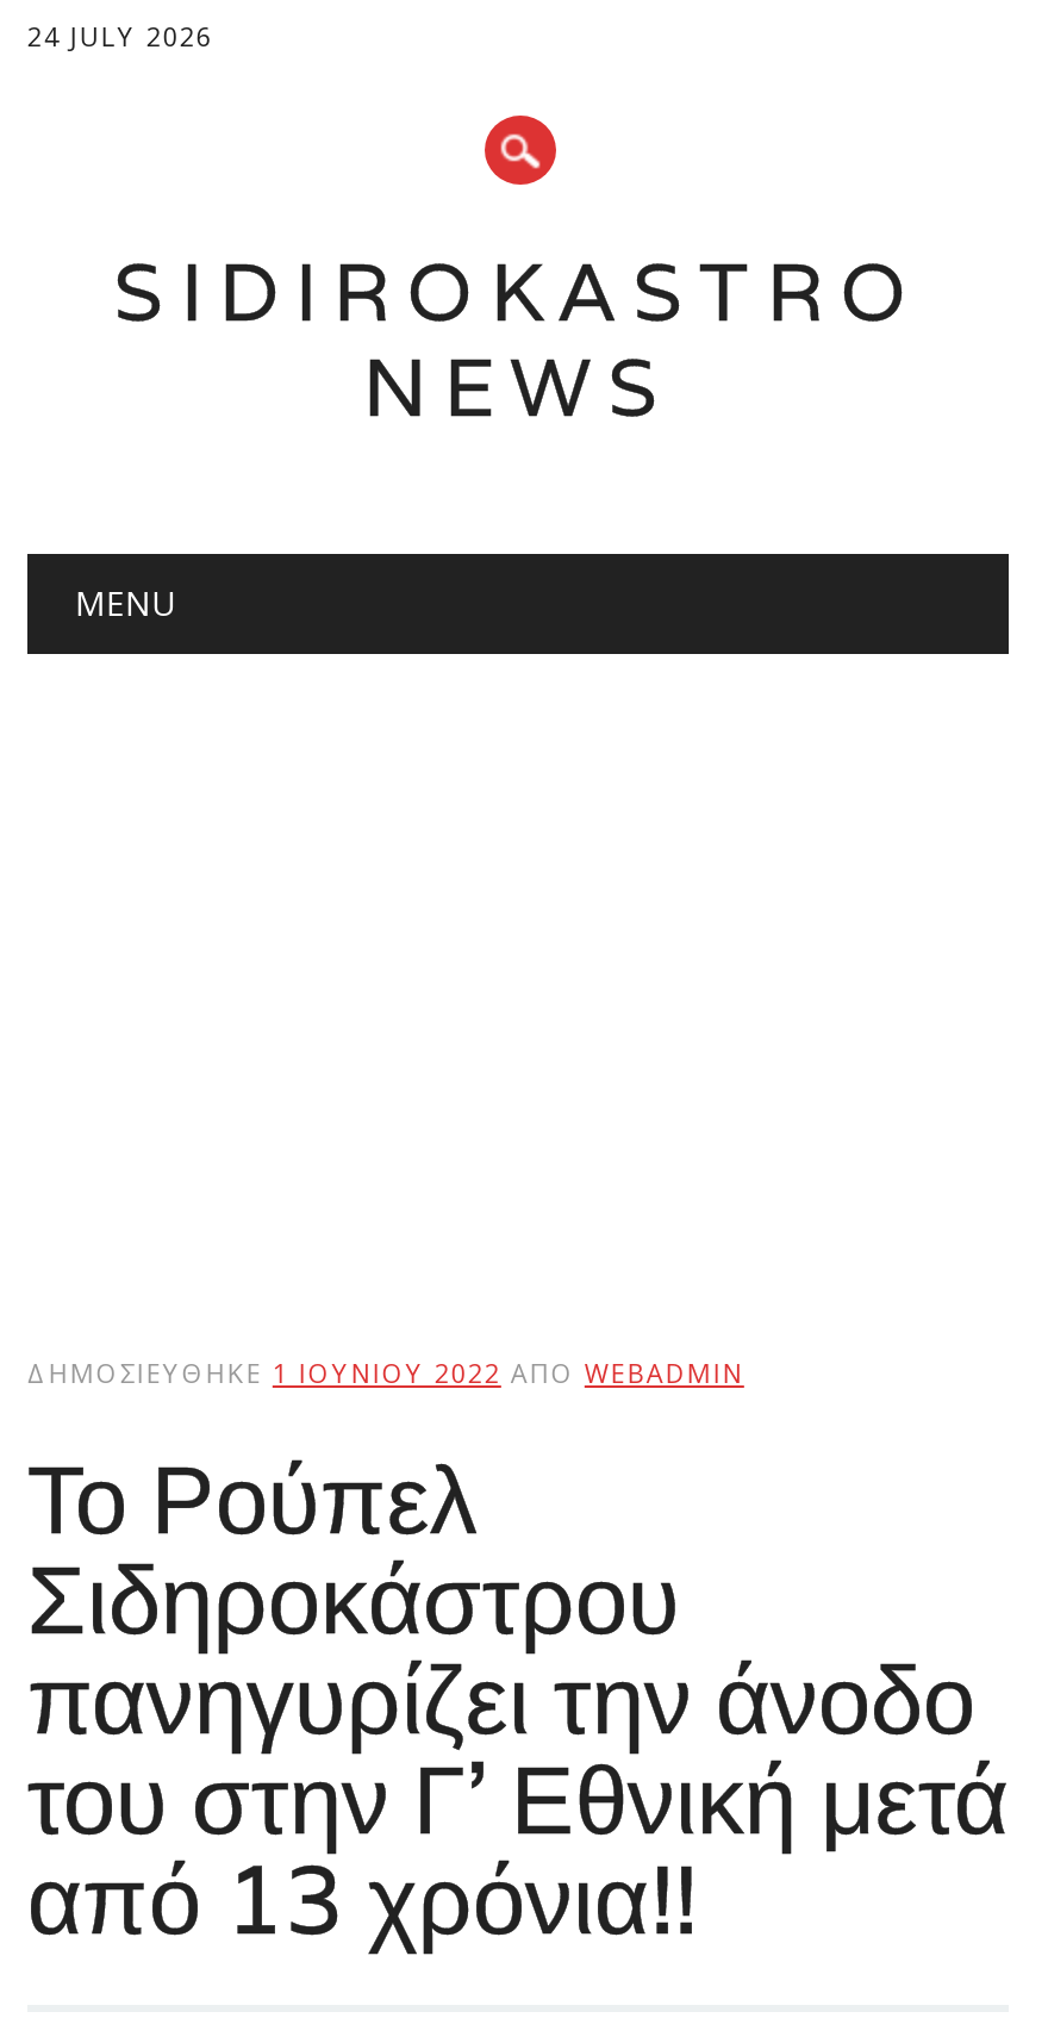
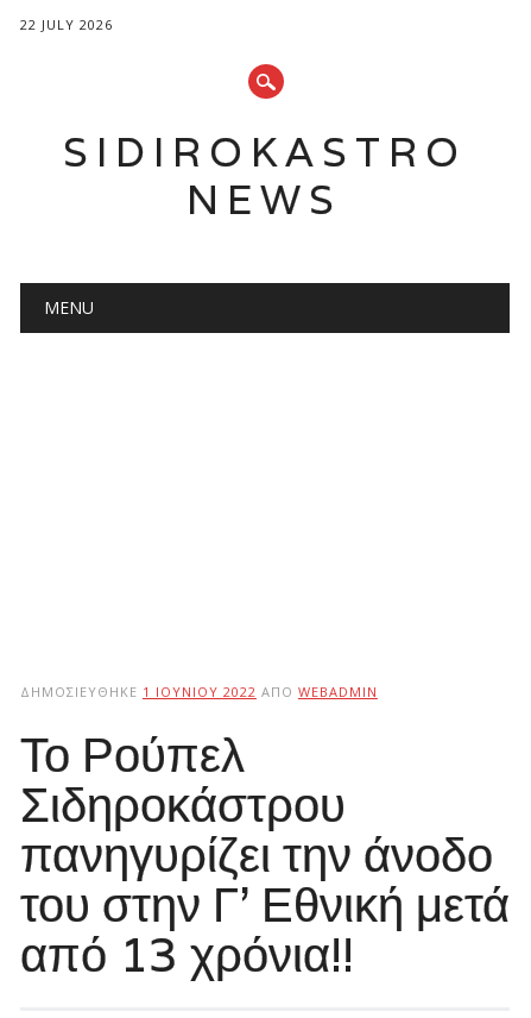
[27,18,213,54] 24 JULY 2026 -> [20,15,113,33] 22 JULY 2026

